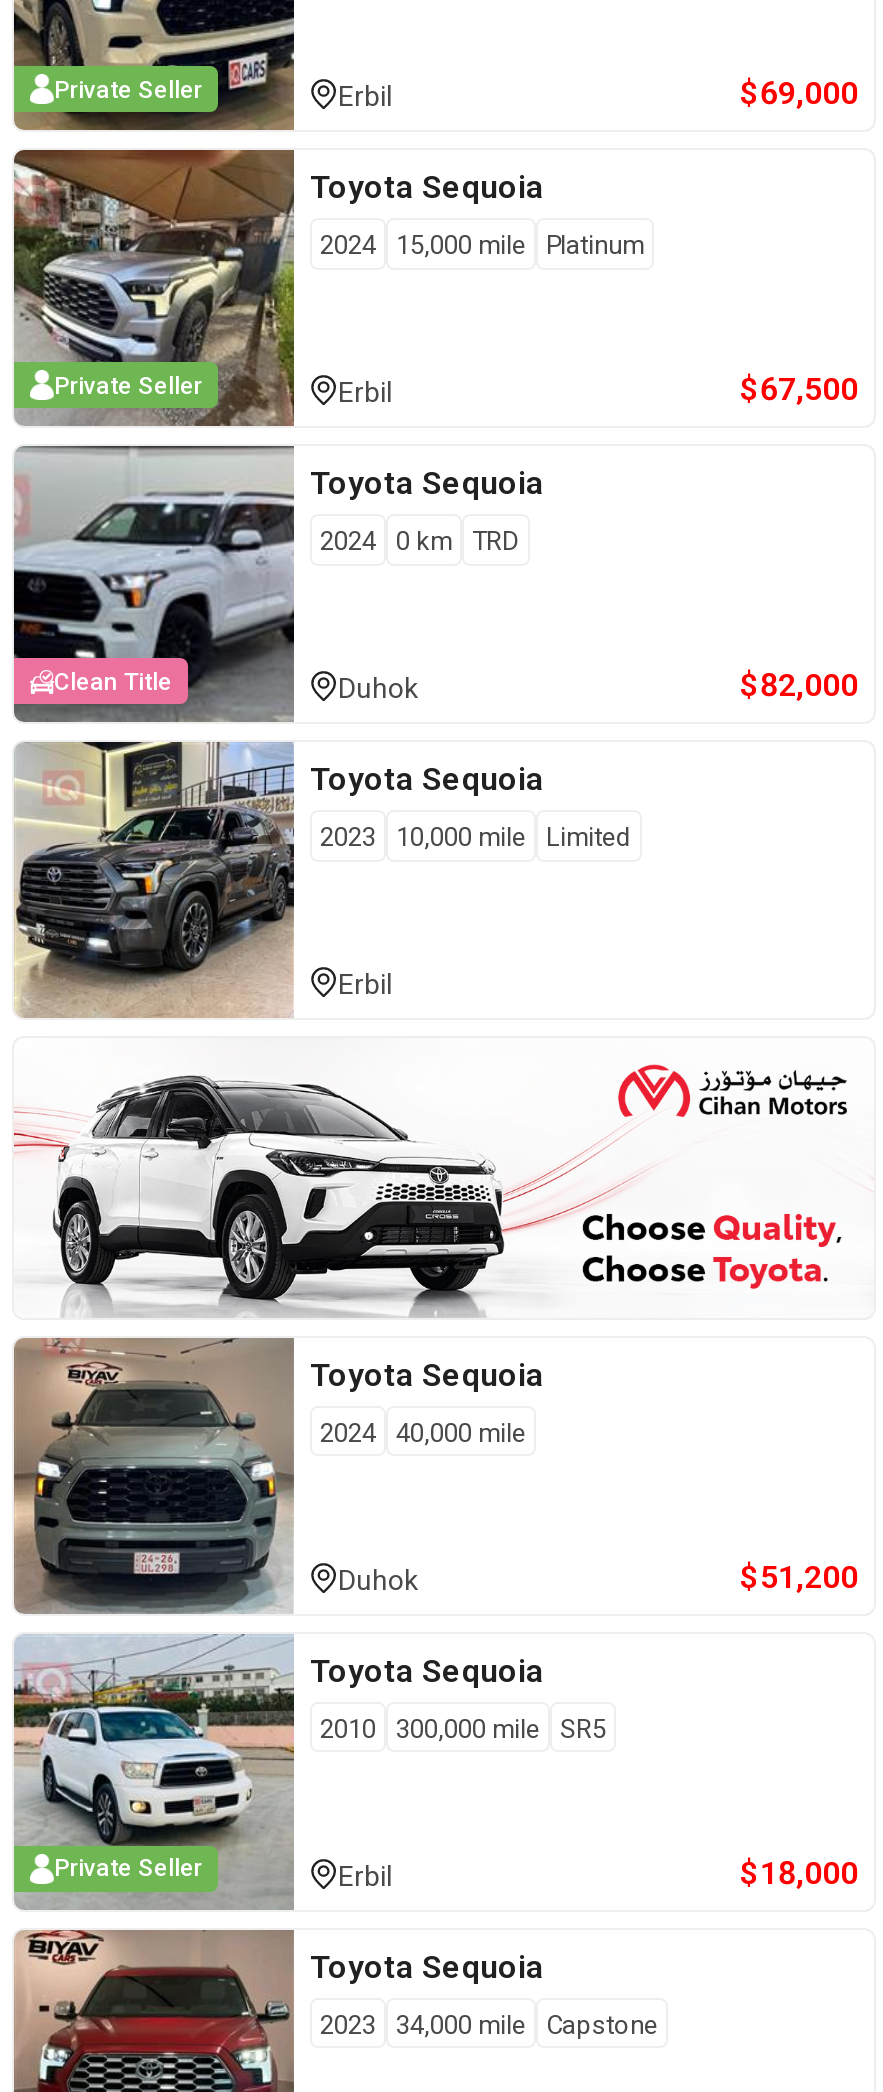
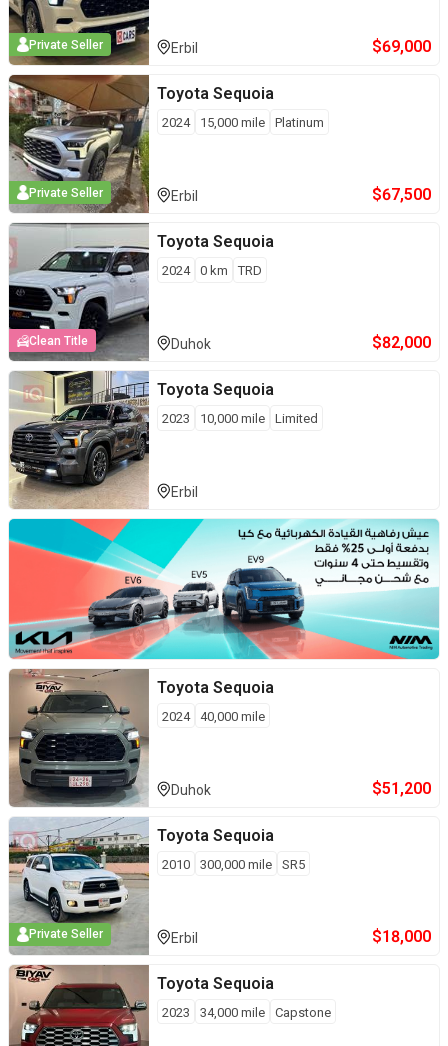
[14,1038,874,1318] [image] -> [8,518,440,660] [image]

